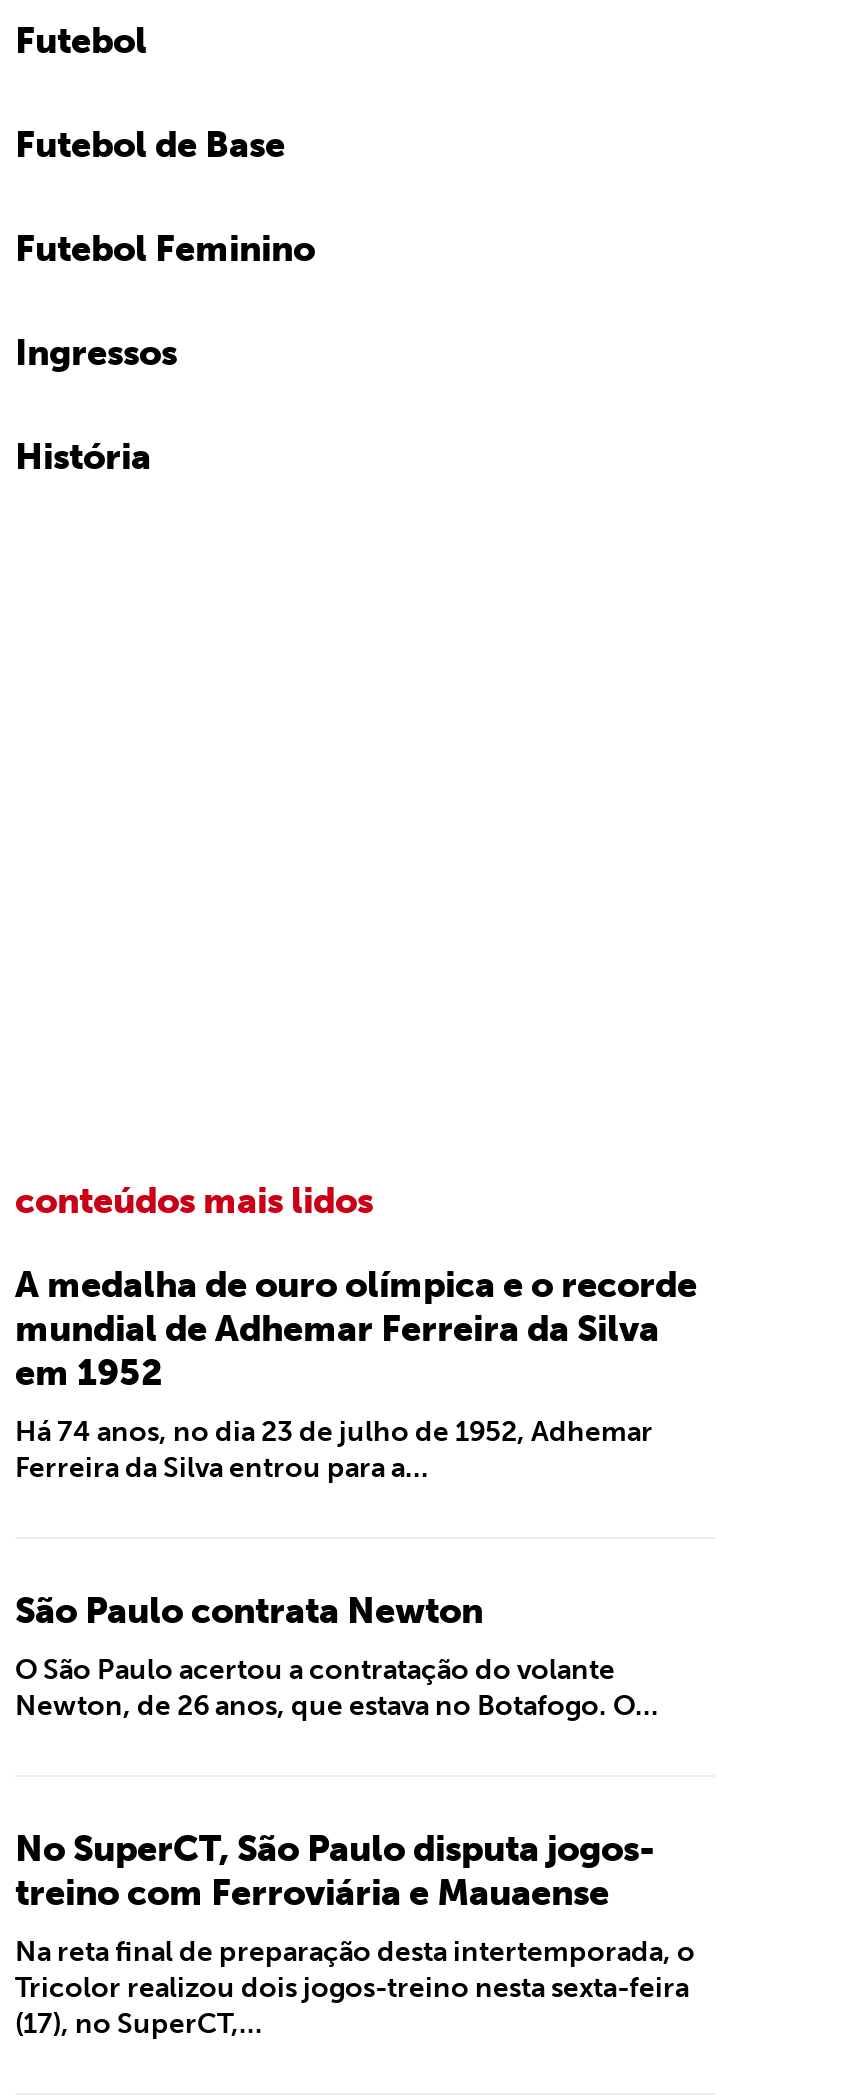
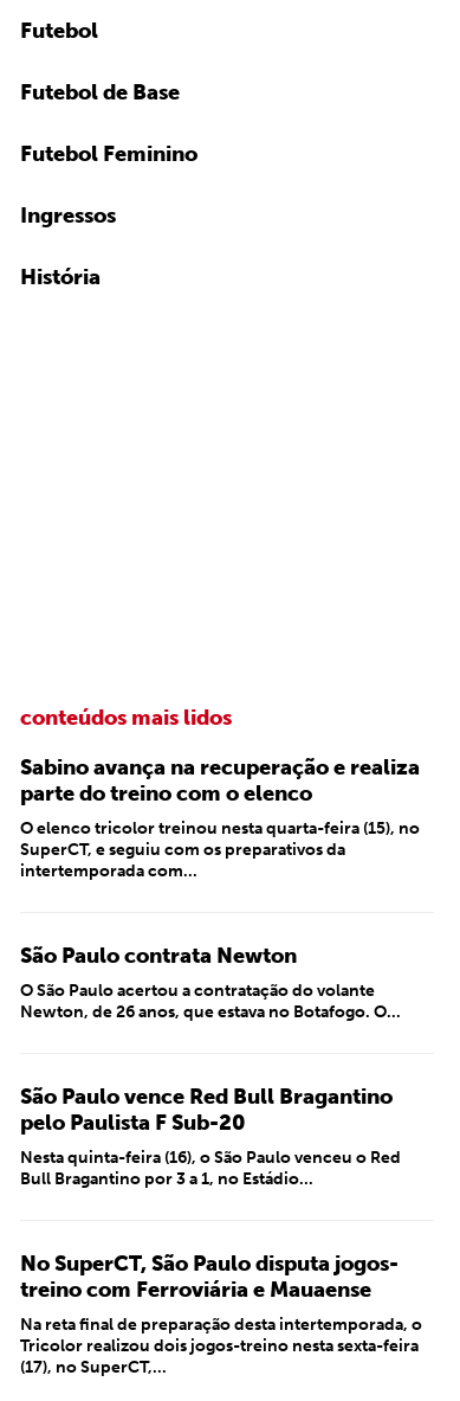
[15,1263,697,1395] A medalha de ouro olímpica e o recorde | mundial de Adhemar Ferreira da Silva | em 1952 -> [20,754,420,806] Sabino avança na recuperação e realiza | parte do treino com o elenco
[15,1415,653,1485] Há 74 anos, no dia 23 de julho de 1952, Adhemar | Ferreira da Silva entrou para a... -> [20,818,420,881] O elenco tricolor treinou nesta quarta-feira (15), no | SuperCT, e seguiu com os preparativos da | intertemporada com...
none -> [20,1084,401,1189] São Paulo vence Red Bull Bragantino | pelo Paulista F Sub-20 | Nesta quinta-feira (16), o São Paulo venceu o Red | Bull Bragantino por 3 a 1, no Estádio...

